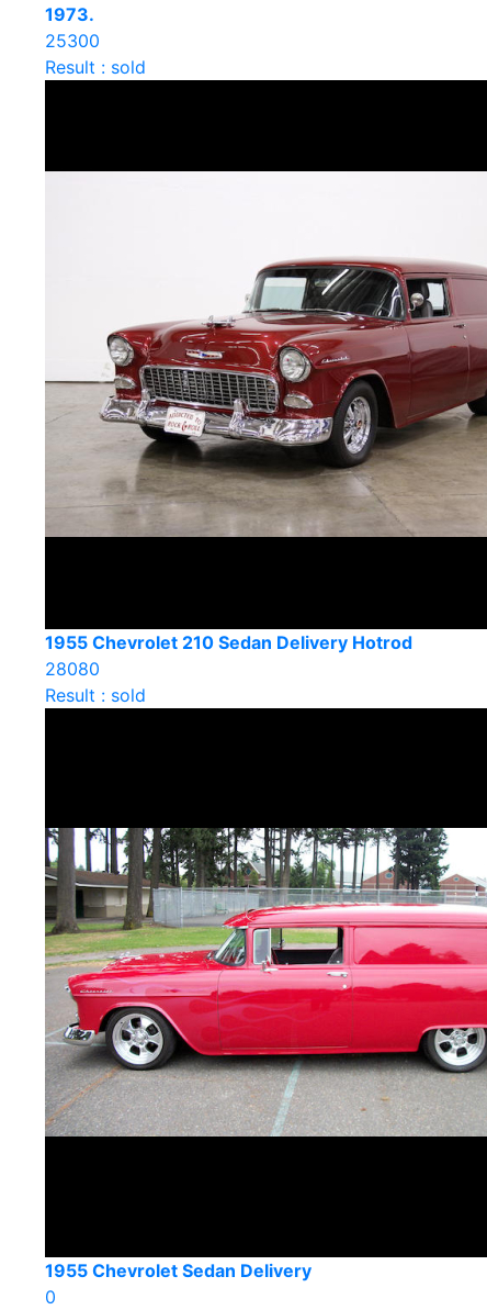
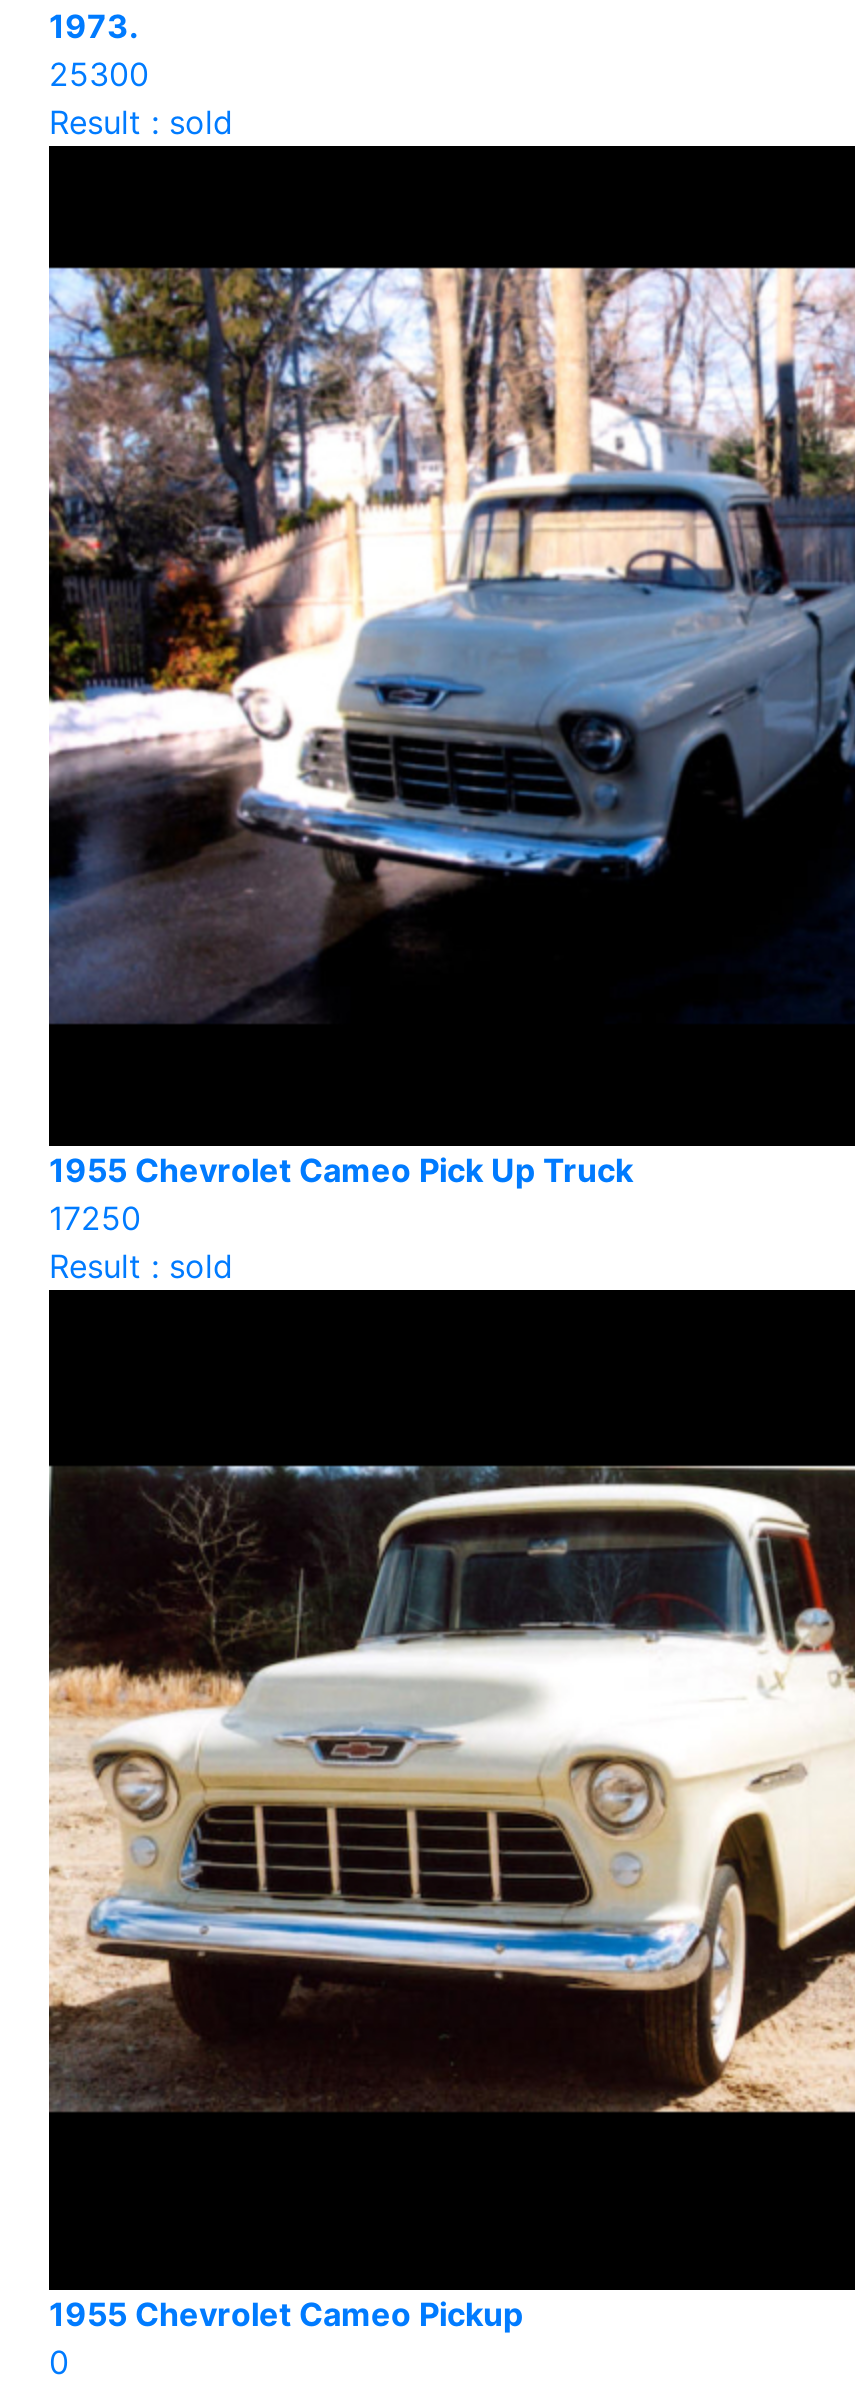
[44,147,484,561] [image] -> [47,266,849,1024] [image]
[45,631,412,653] 1955 Chevrolet 210 Sedan Delivery Hotrod -> [49,1150,633,1190] 1955 Chevrolet Cameo Pick Up Truck
[45,658,100,680] 28080 -> [49,1198,141,1238] 17250
[44,805,484,1160] [image] -> [47,1464,849,2114] [image]
[45,1259,312,1281] 1955 Chevrolet Sedan Delivery -> [49,2294,523,2334] 1955 Chevrolet Cameo Pickup

